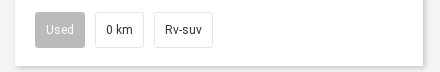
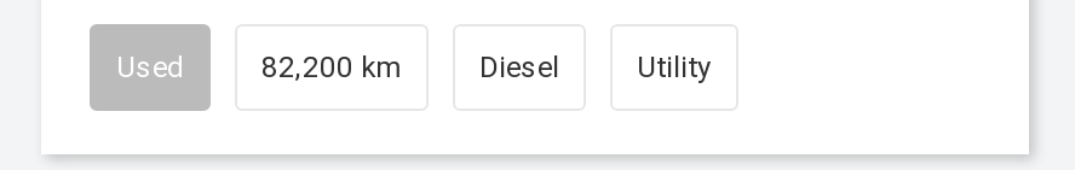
[106,23,202,37] 0 km | Rv-suv -> [261,52,712,86] 82,200 km | Diesel | Utility

